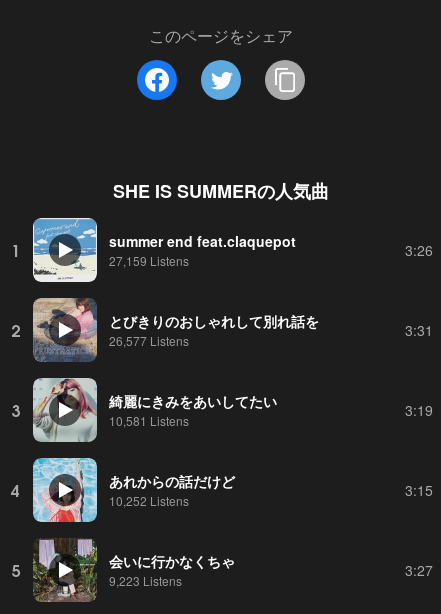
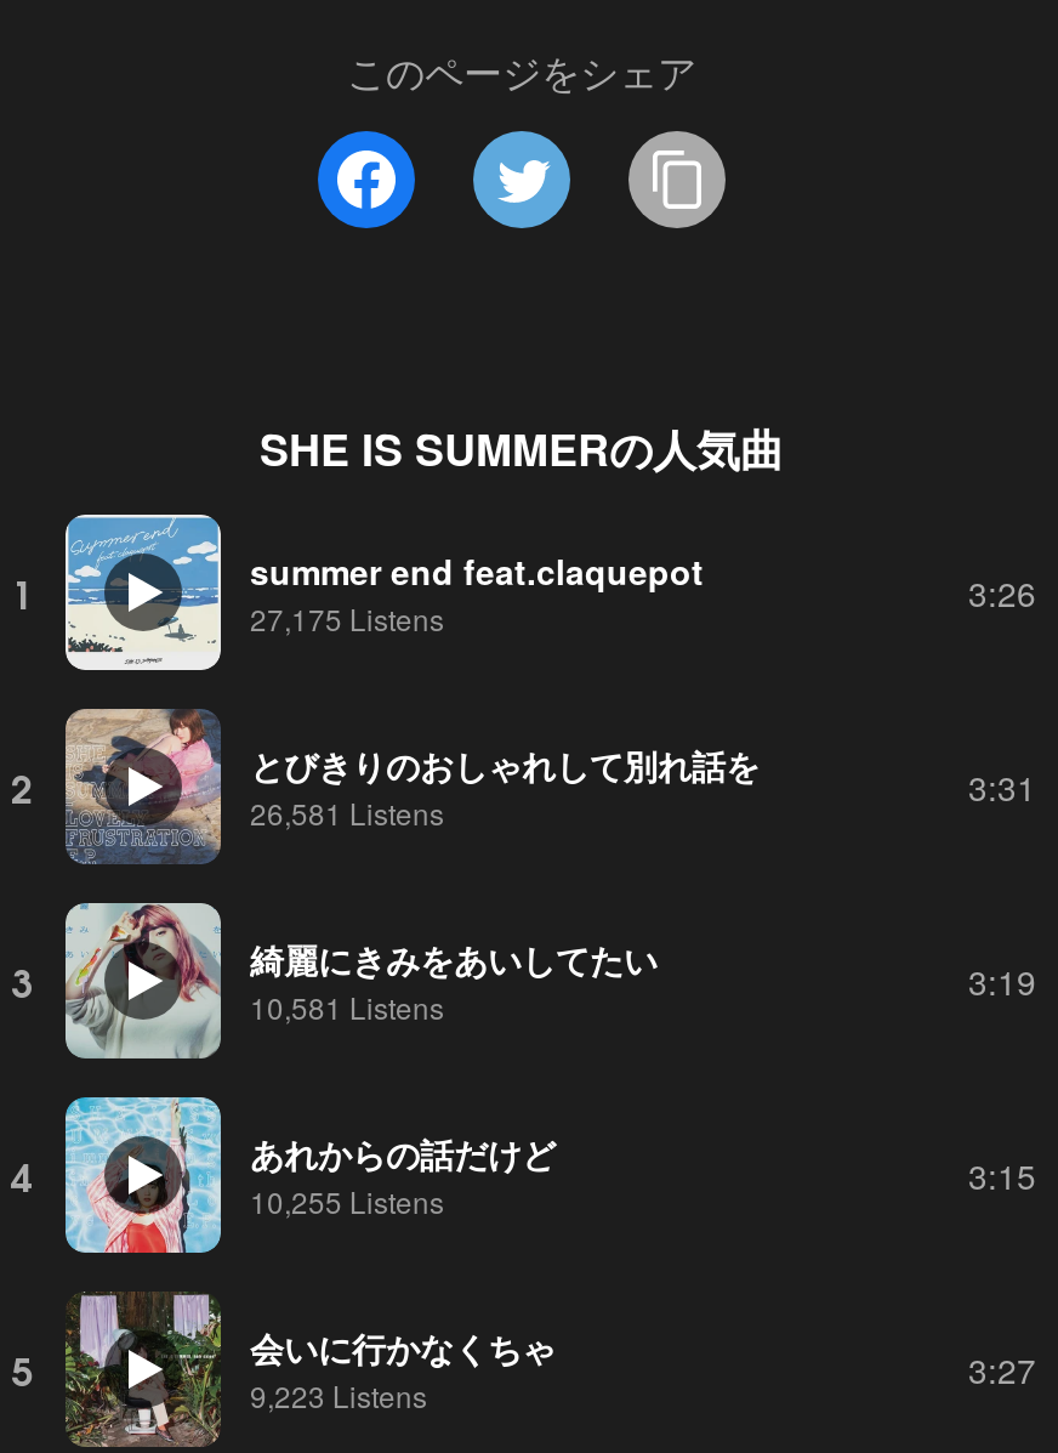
[109,251,189,268] 27,159 Listens -> [250,596,444,637] 27,175 Listens
[109,331,189,348] 26,577 Listens -> [250,790,444,831] 26,581 Listens
[109,491,189,508] 10,252 Listens -> [250,1179,444,1220] 10,255 Listens

